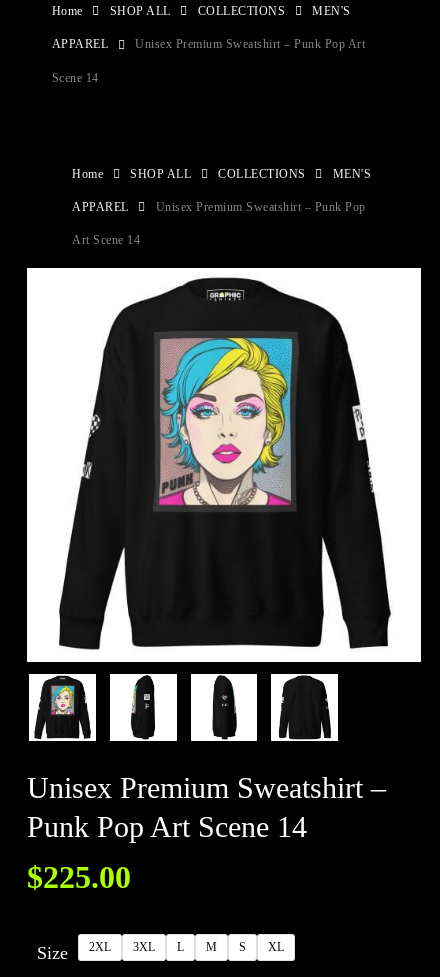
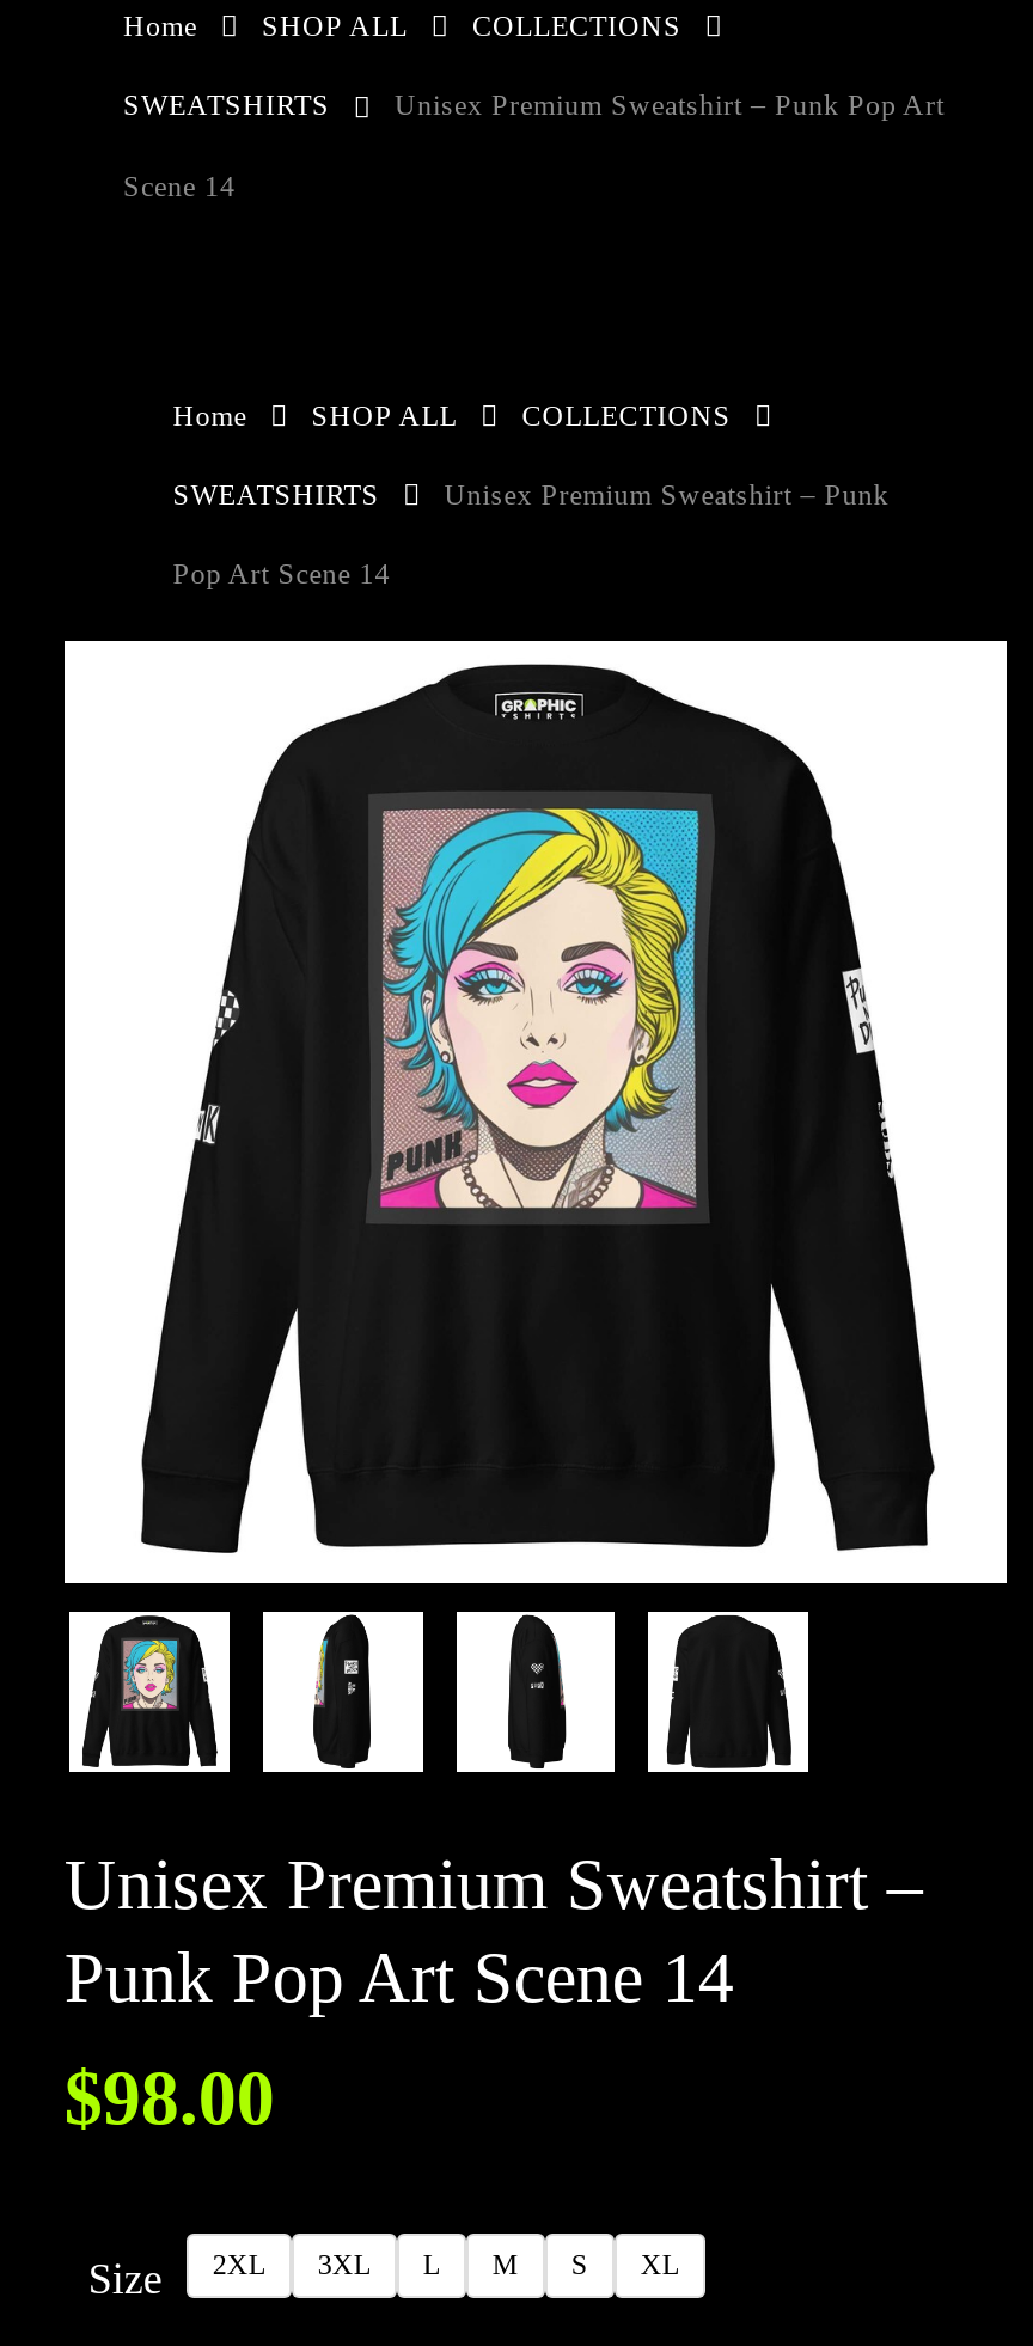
[51,4,350,51] MEN'S | APPAREL -> [123,89,330,122] SWEATSHIRTS
[72,166,371,247] MEN'S | APPAREL | Unisex Premium Sweatshirt – Punk Pop | Art Scene 14 -> [173,478,889,591] SWEATSHIRTS | Unisex Premium Sweatshirt – Punk | Pop Art Scene 14
[27,859,131,895] $225.00 -> [64,2054,275,2141] $98.00

